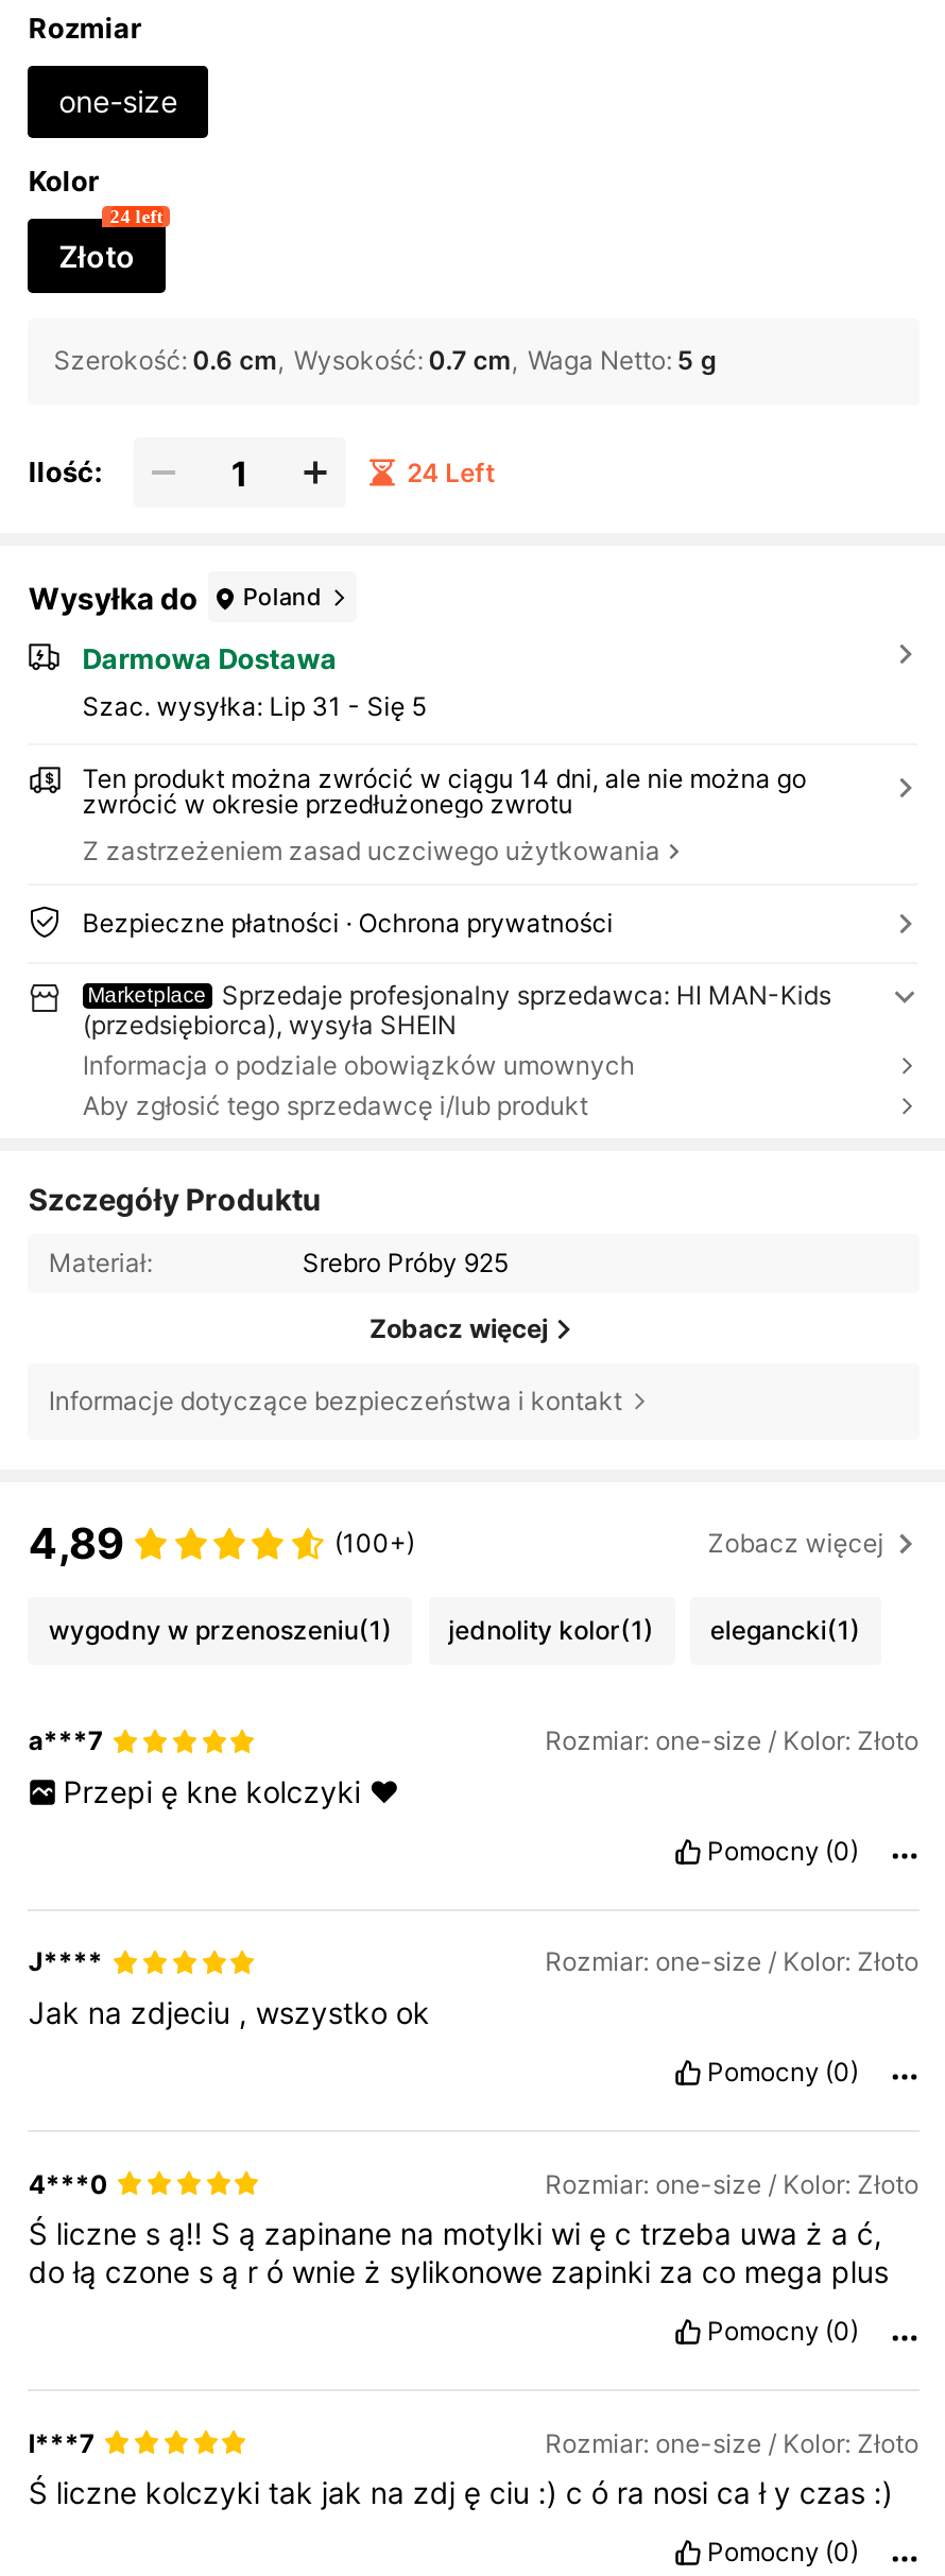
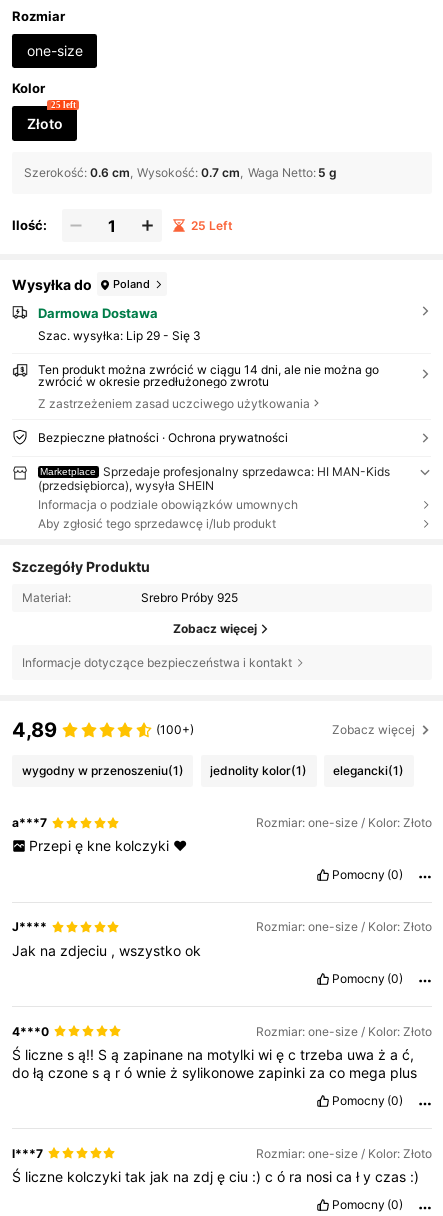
[110,207,163,228] 24 left -> [51,100,76,110] 25 left
[407,456,496,487] 24 Left -> [191,217,233,232] 25 Left
[82,690,426,722] Szac. wysyłka: Lip 31 - Się 5 -> [38,328,201,343] Szac. wysyłka: Lip 29 - Się 3

